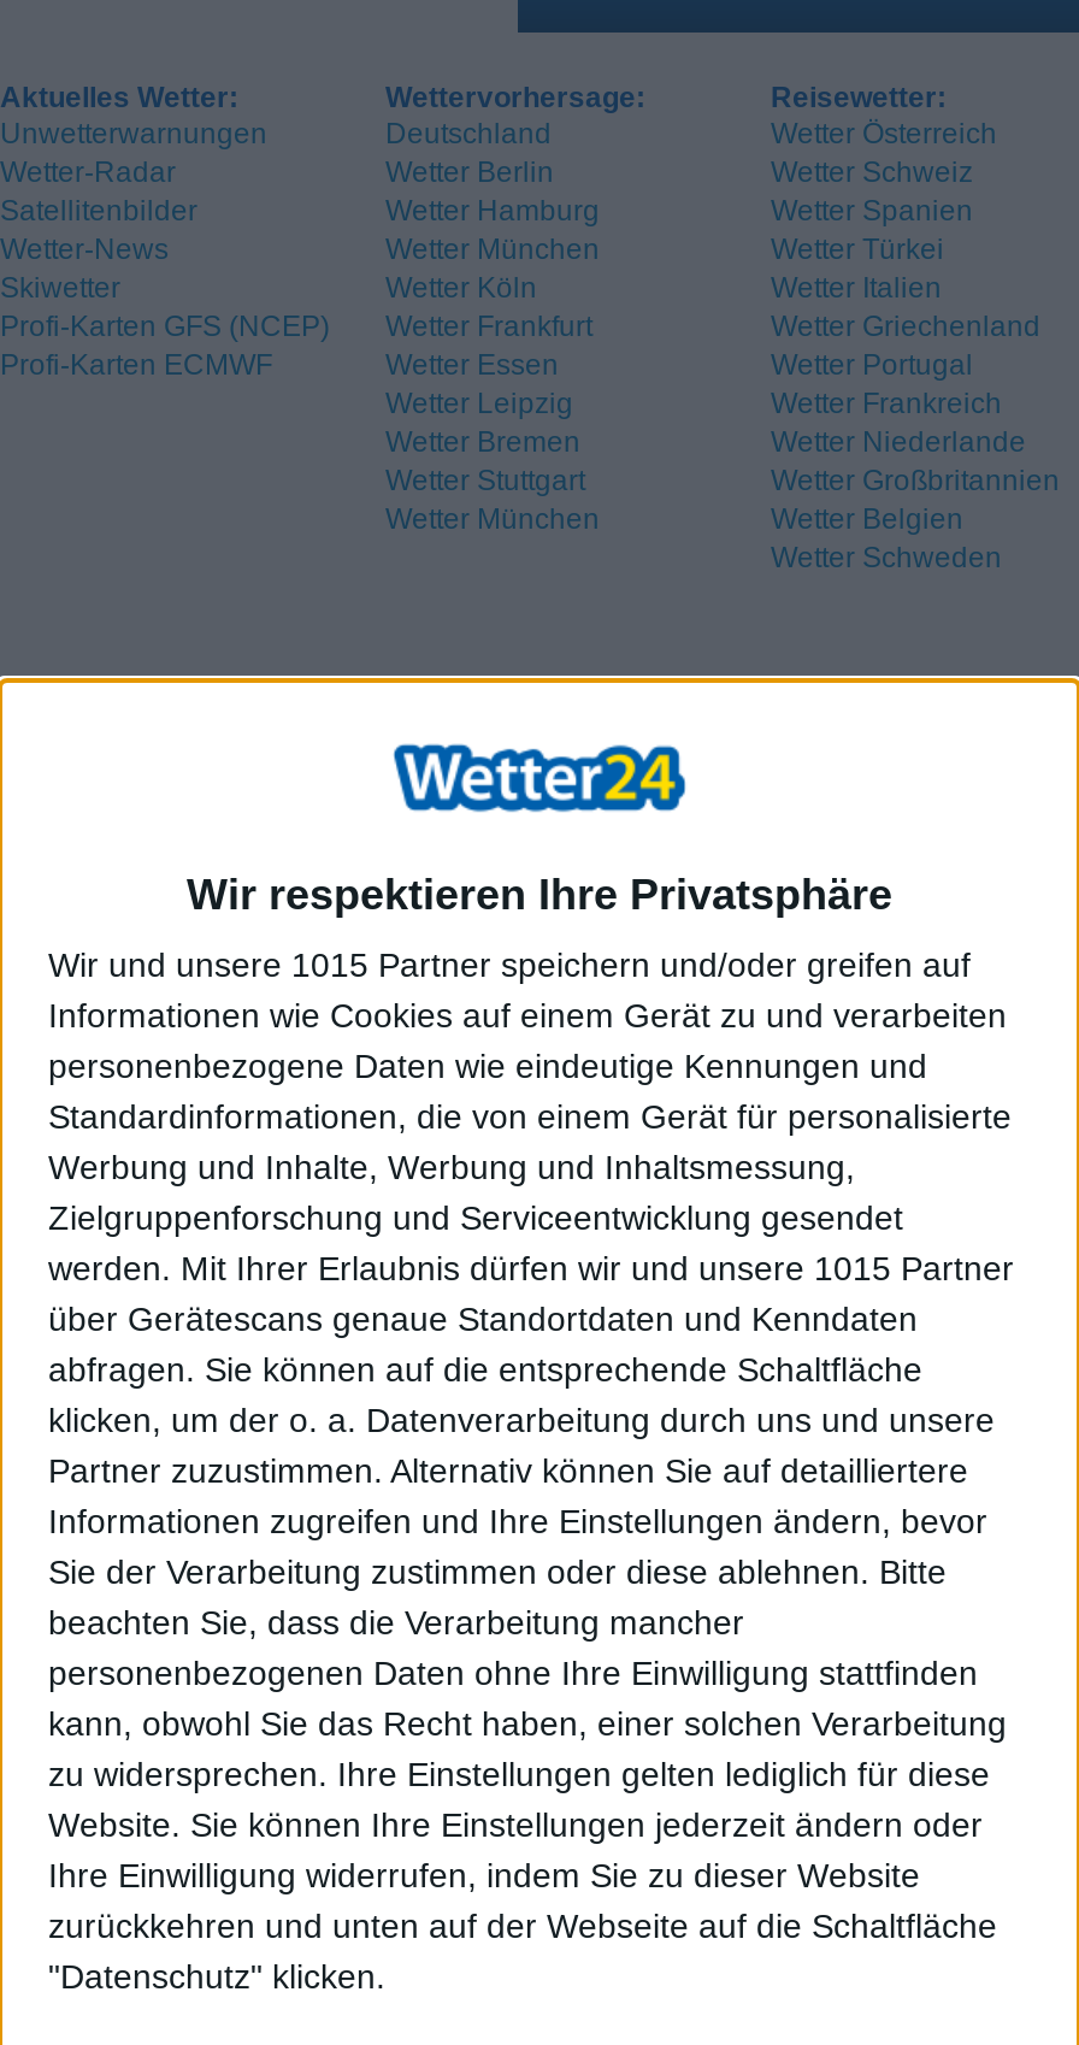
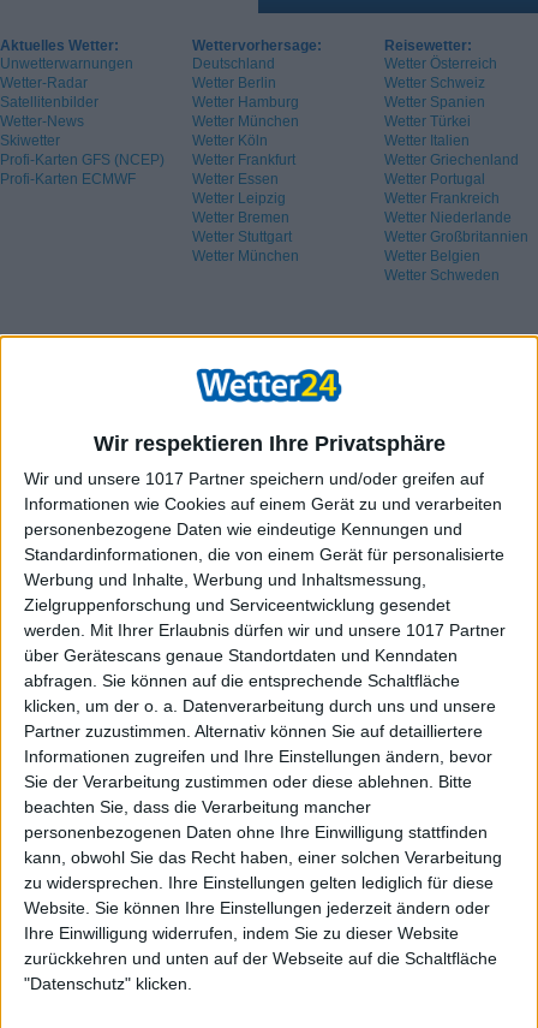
[48,944,971,983] Wir und unsere 1015 Partner speichern und/oder greifen auf -> [24,468,484,488] Wir und unsere 1017 Partner speichern und/oder greifen auf
[48,1248,1014,1286] werden. Mit Ihrer Erlaubnis dürfen wir und unsere 1015 Partner -> [24,620,506,639] werden. Mit Ihrer Erlaubnis dürfen wir und unsere 1017 Partner

